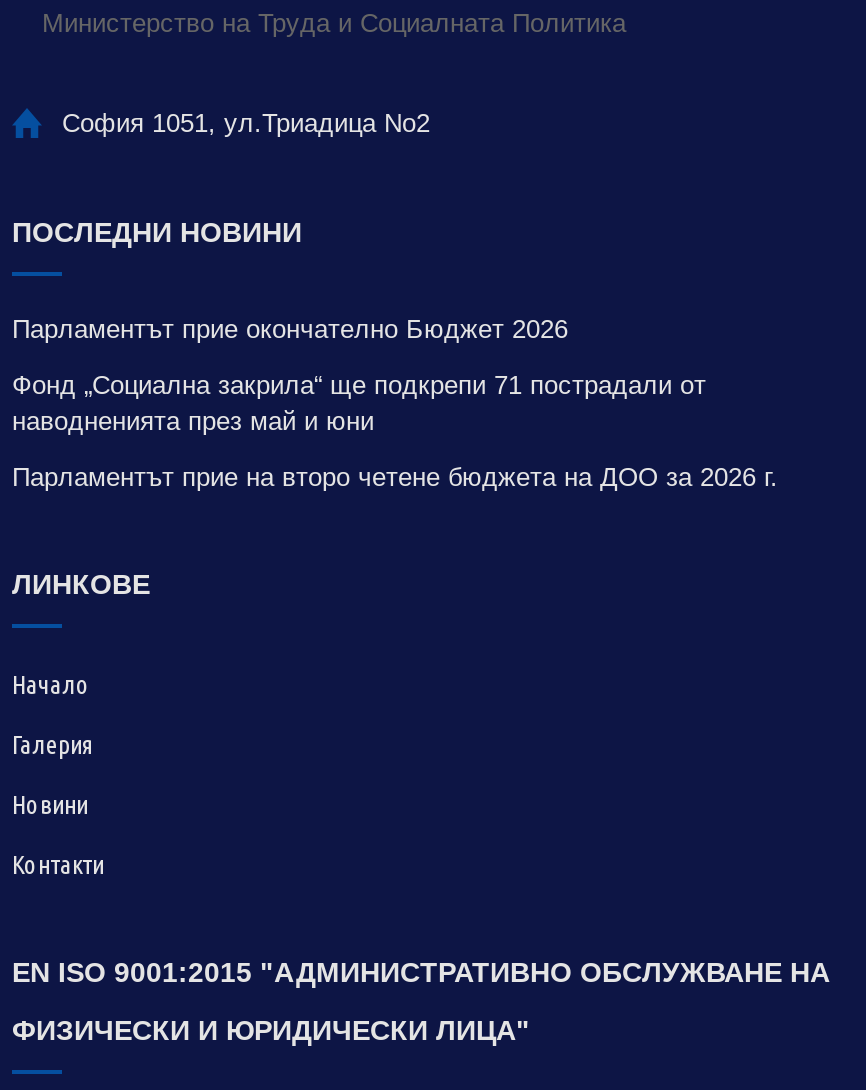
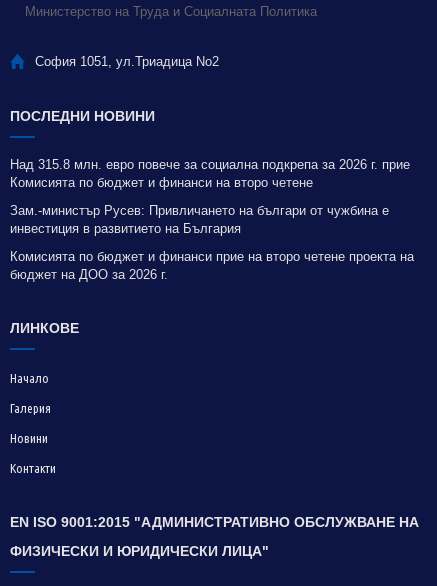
[12,314,568,344] Парламентът прие окончателно Бюджет 2026 -> [10,157,410,190] Над 315.8 млн. евро повече за социална подкрепа за 2026 г. прие | Комисията по бюджет и финанси на второ четене
[12,370,706,436] Фонд „Социална закрила“ ще подкрепи 71 пострадали от | наводненията през май и юни -> [10,203,389,236] Зам.-министър Русев: Привличането на българи от чужбина е | инвестиция в развитието на България
[12,462,778,492] Парламентът прие на второ четене бюджета на ДОО за 2026 г. -> [10,249,414,282] Комисията по бюджет и финанси прие на второ четене проекта на | бюджет на ДОО за 2026 г.

